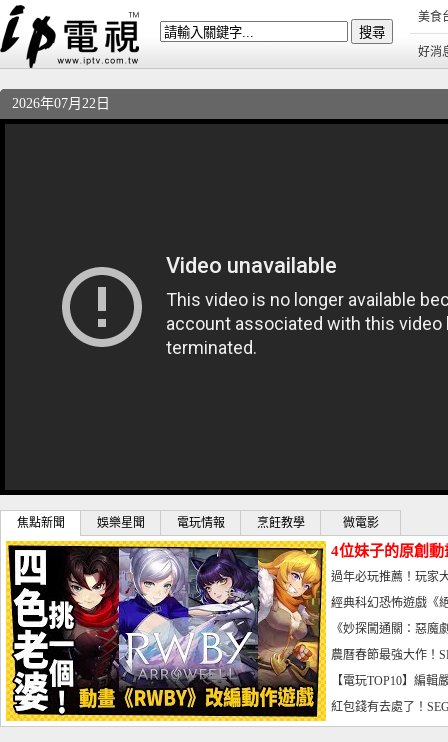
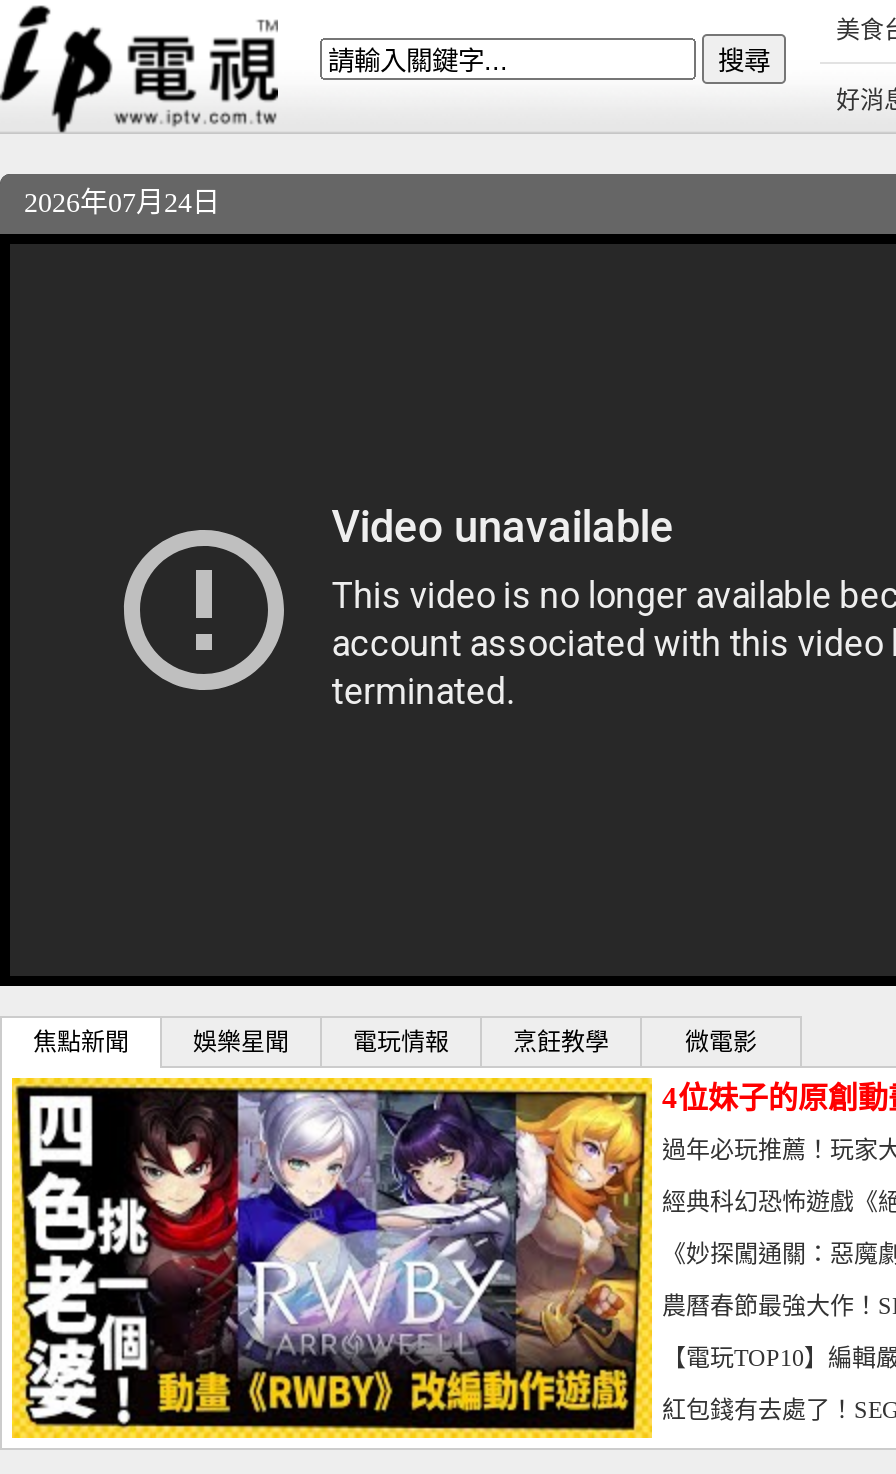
[0,96,110,111] 2026年07月22日 -> [0,188,220,218] 2026年07月24日

